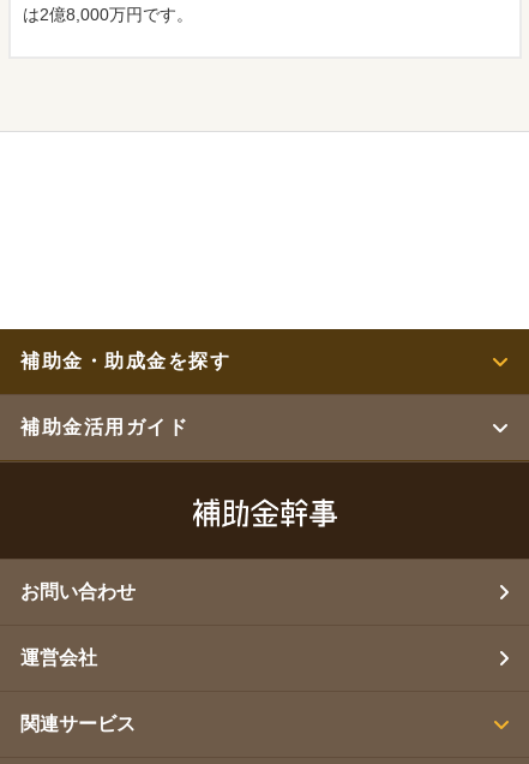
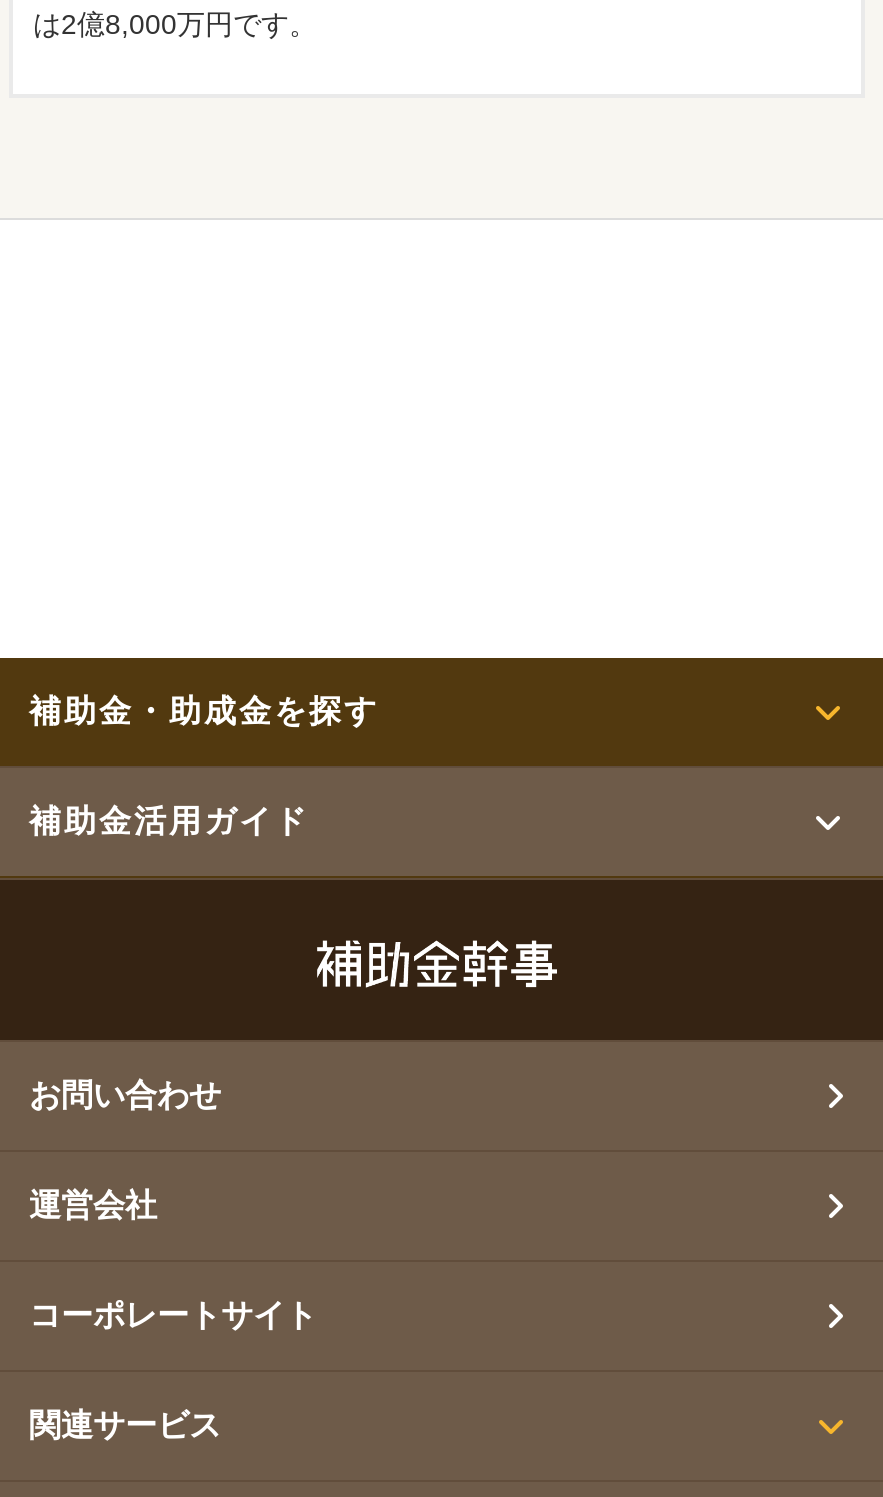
none -> [29,1298,317,1332] コーポレートサイト

